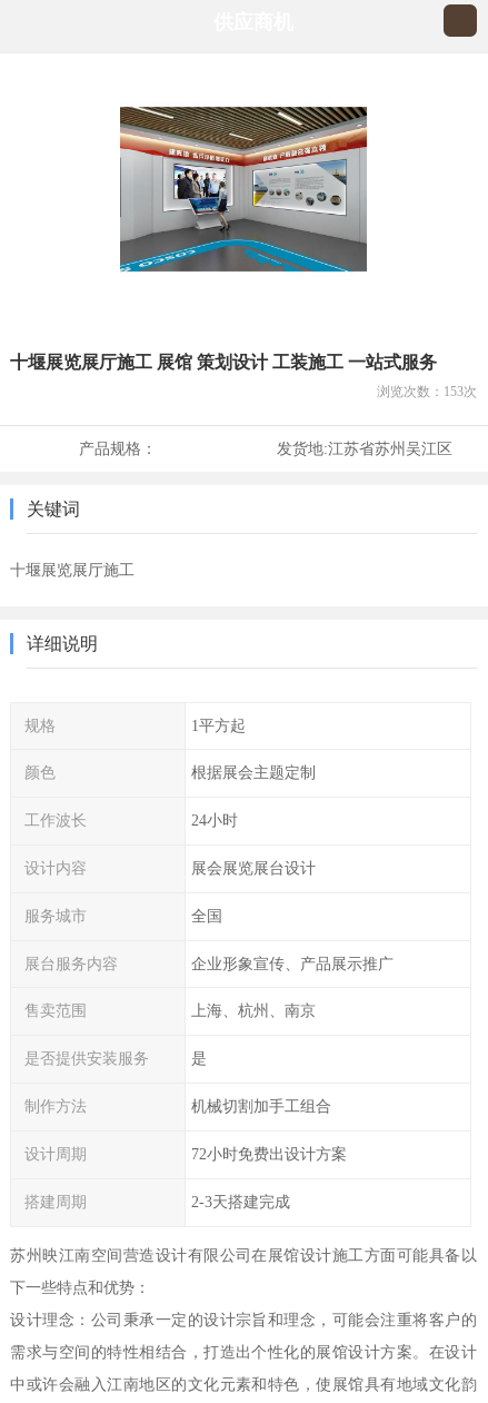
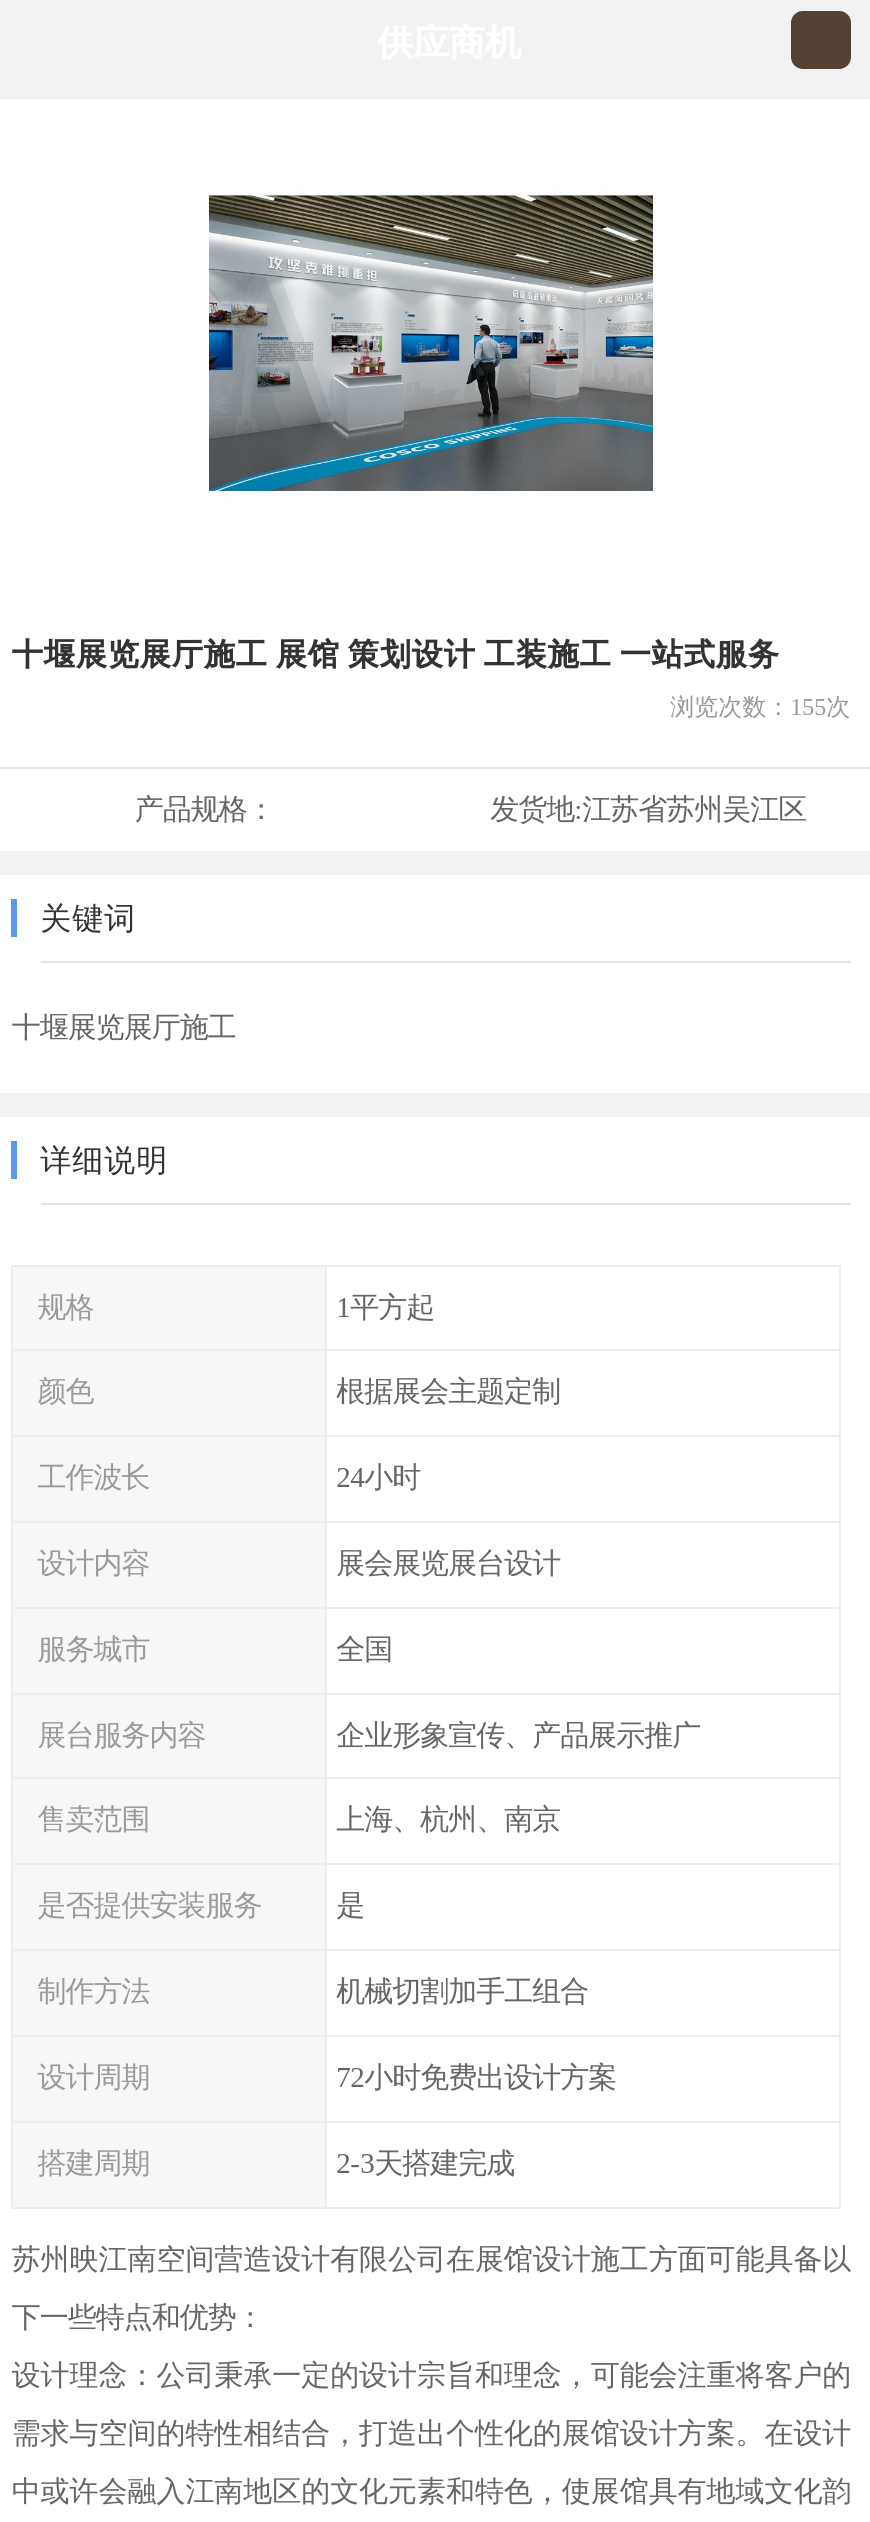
[119,106,368,273] [image] -> [207,193,655,493] [image]
[377,383,477,399] 浏览次数：153次 -> [670,692,850,720] 浏览次数：155次

